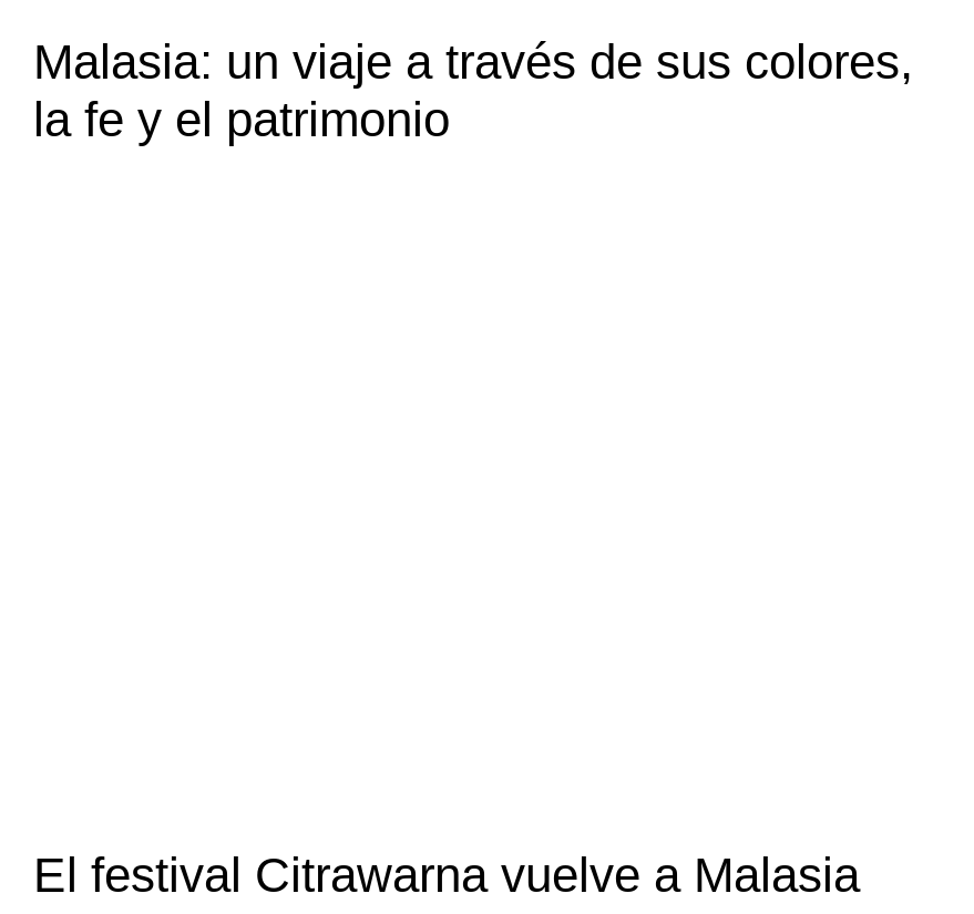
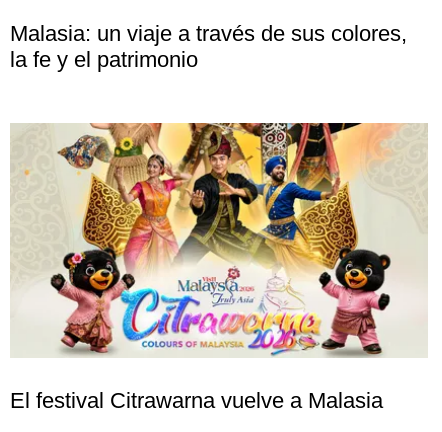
none -> [10,122,428,358] [image]

